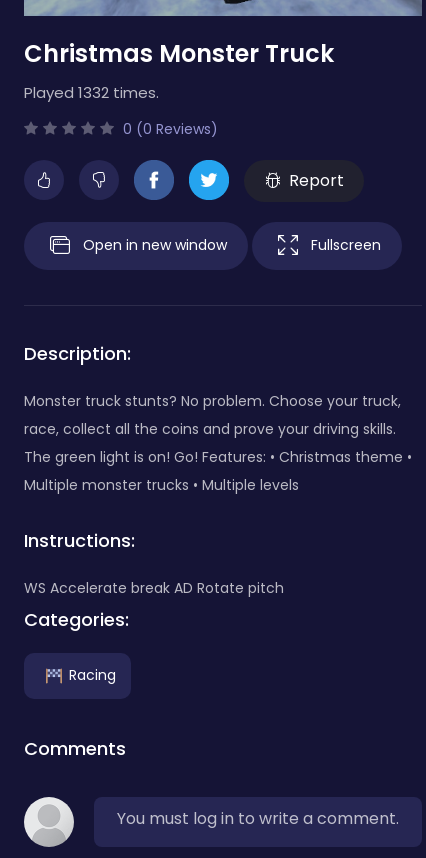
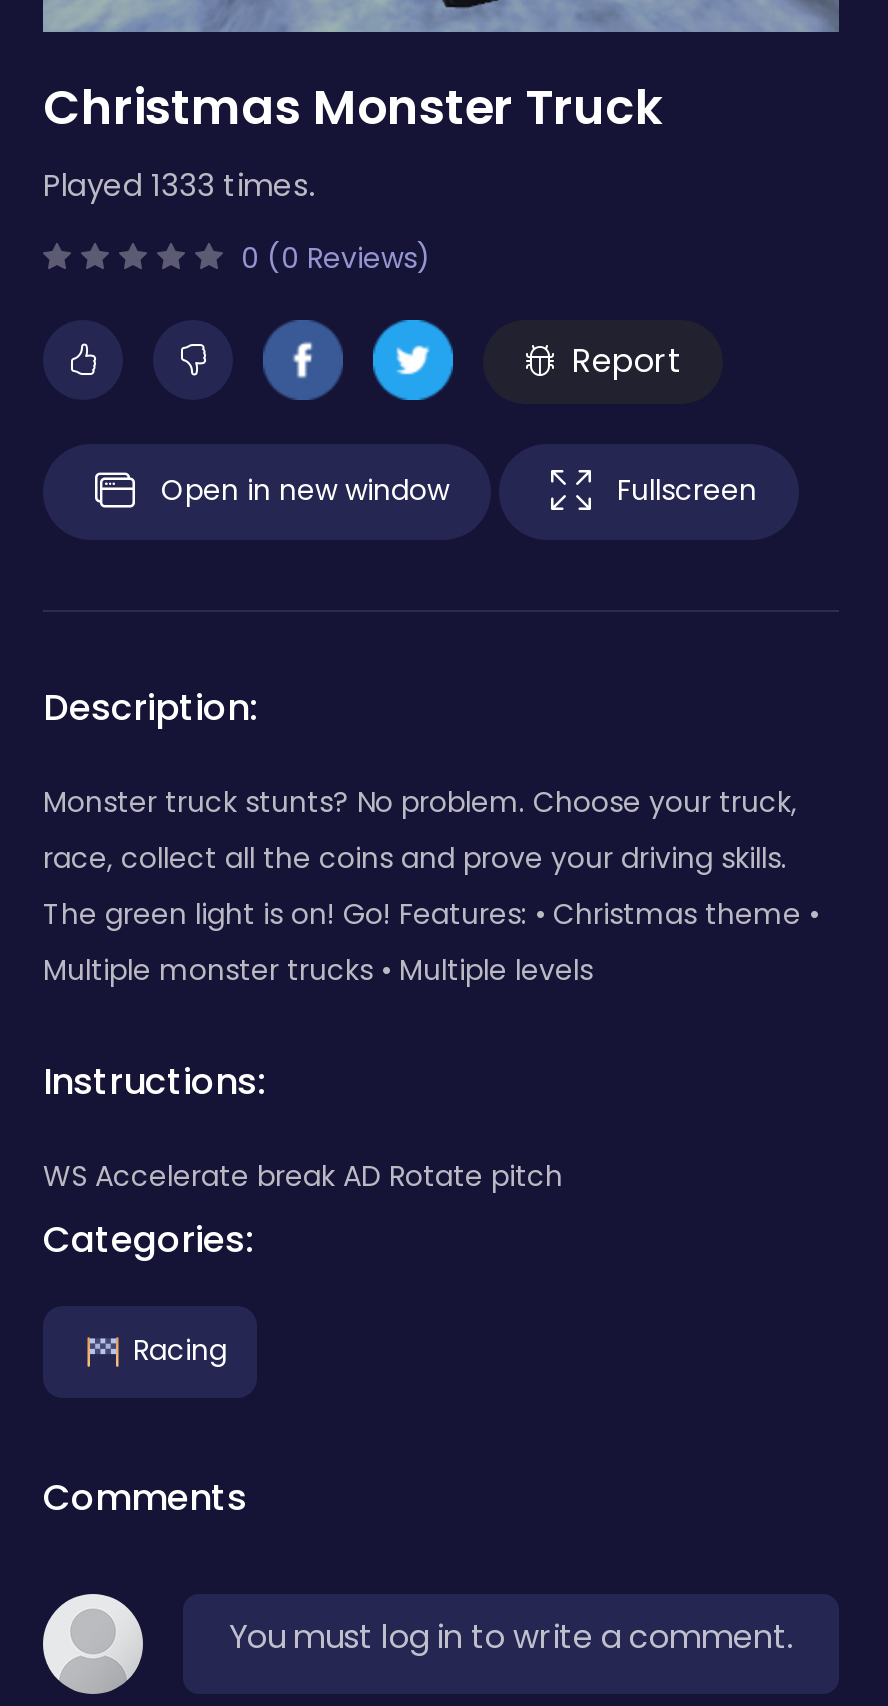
[24,81,159,102] Played 1332 times. -> [43,163,315,205] Played 1333 times.

